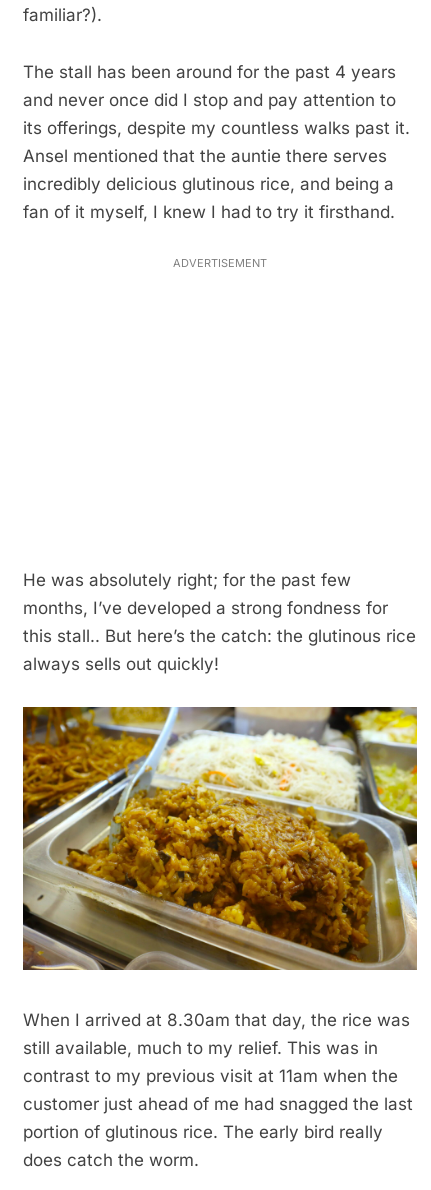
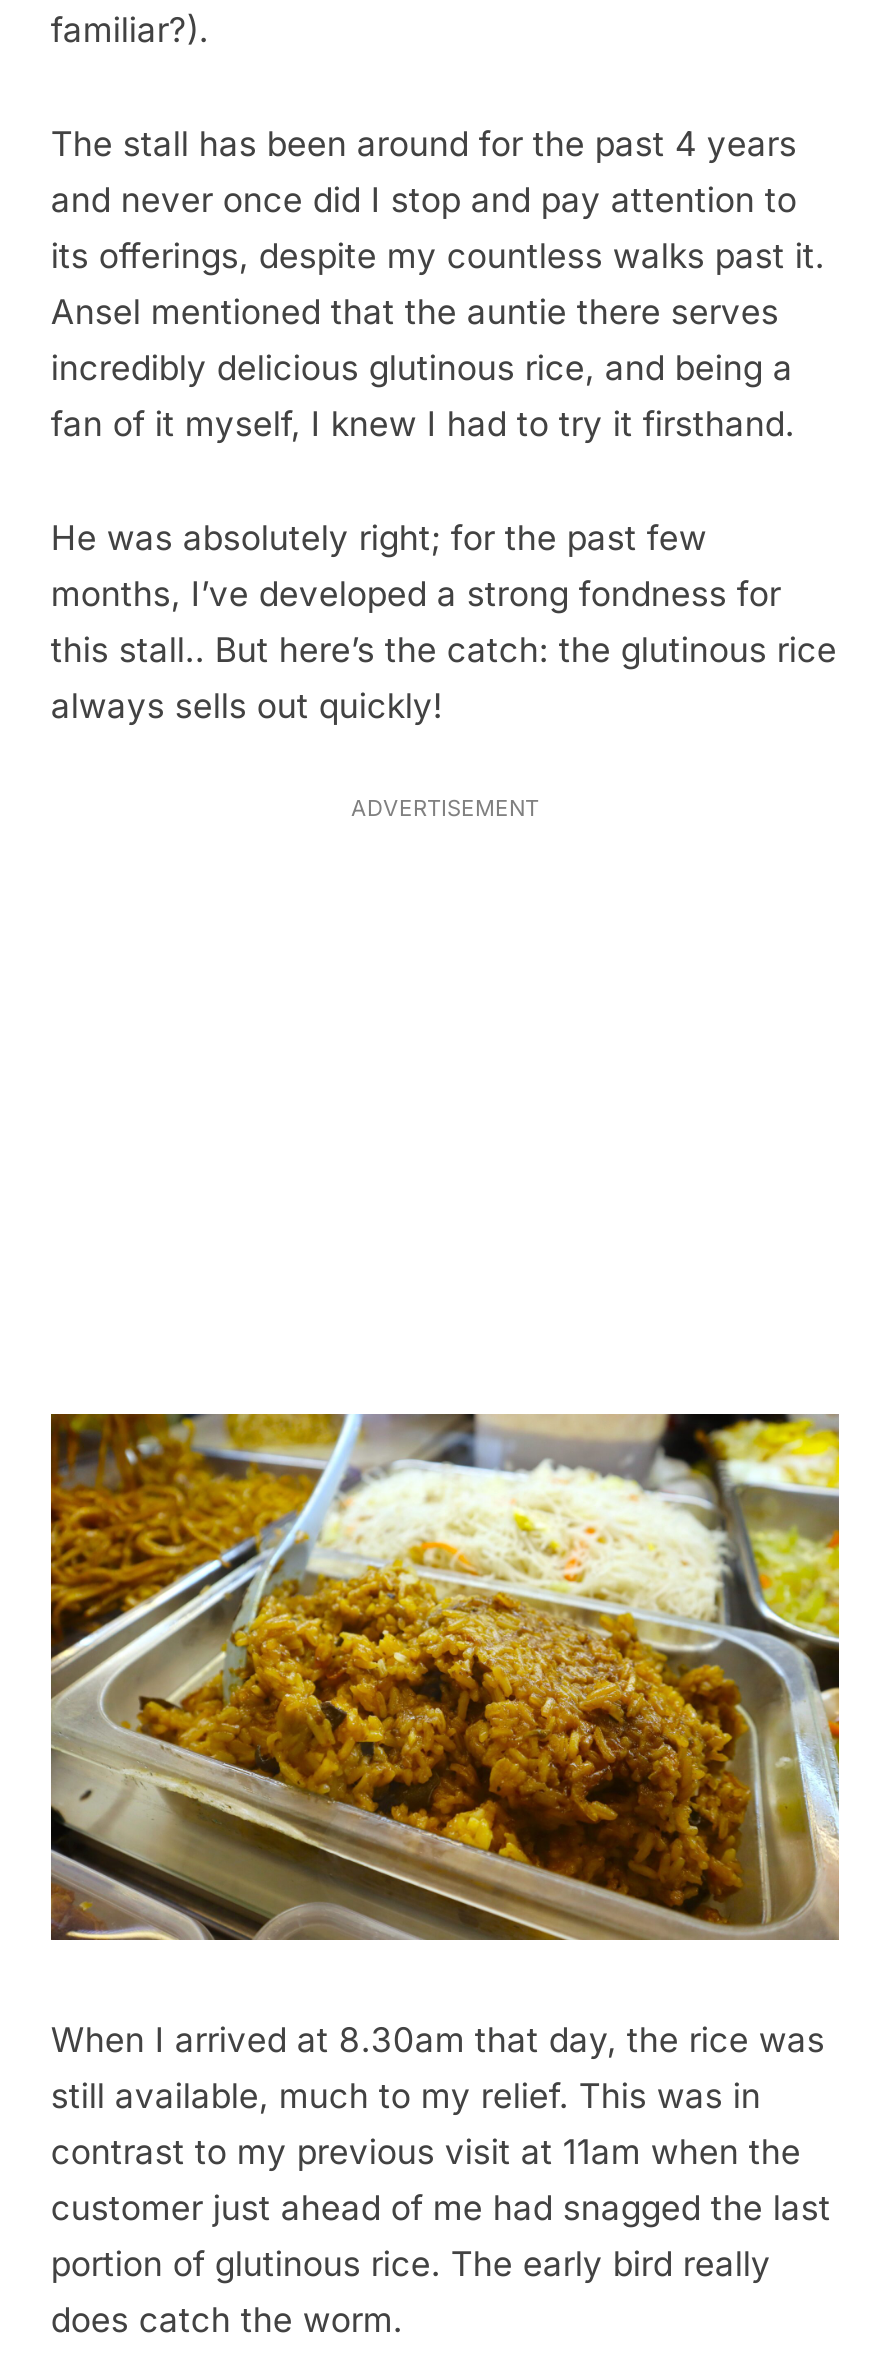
moved [173,256,267,270] -> [351,794,539,822]: ADVERTISEMENT
moved [23,570,416,674] -> [51,518,837,726]: He was absolutely right; for the past few | months, I’ve developed a strong fondness for | this stall.. But here’s the catch: the glutinous rice | always sells out quickly!

